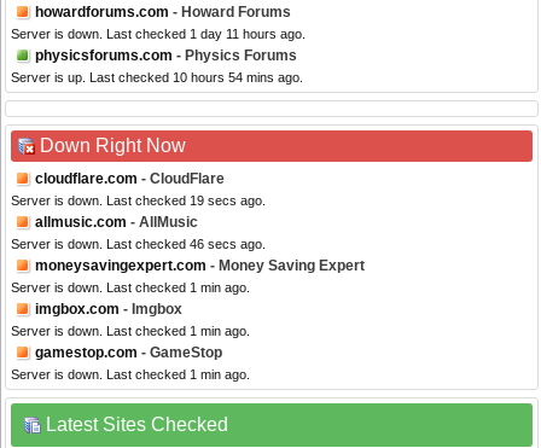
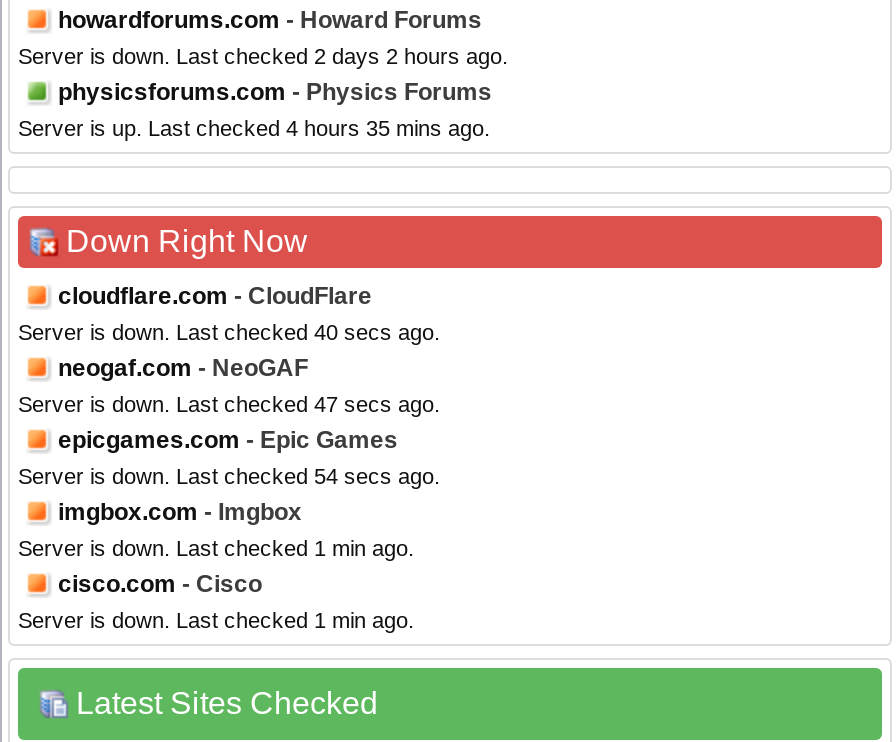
[11,27,306,41] Server is down. Last checked 1 day 11 hours ago. -> [18,44,508,68] Server is down. Last checked 2 days 2 hours ago.
[11,70,303,85] Server is up. Last checked 10 hours 54 mins ago. -> [18,116,490,140] Server is up. Last checked 4 hours 35 mins ago.
[11,193,365,295] Server is down. Last checked 19 secs ago. | allmusic.com - AllMusic | Server is down. Last checked 46 secs ago. | moneysavingexpert.com - Money Saving Expert | Server is down. Last checked 1 min ago. -> [18,320,440,488] Server is down. Last checked 40 secs ago. | neogaf.com - NeoGAF | Server is down. Last checked 47 secs ago. | epicgames.com - Epic Games | Server is down. Last checked 54 secs ago.
[35,344,222,361] gamestop.com - GameStop -> [58,570,262,598] cisco.com - Cisco

